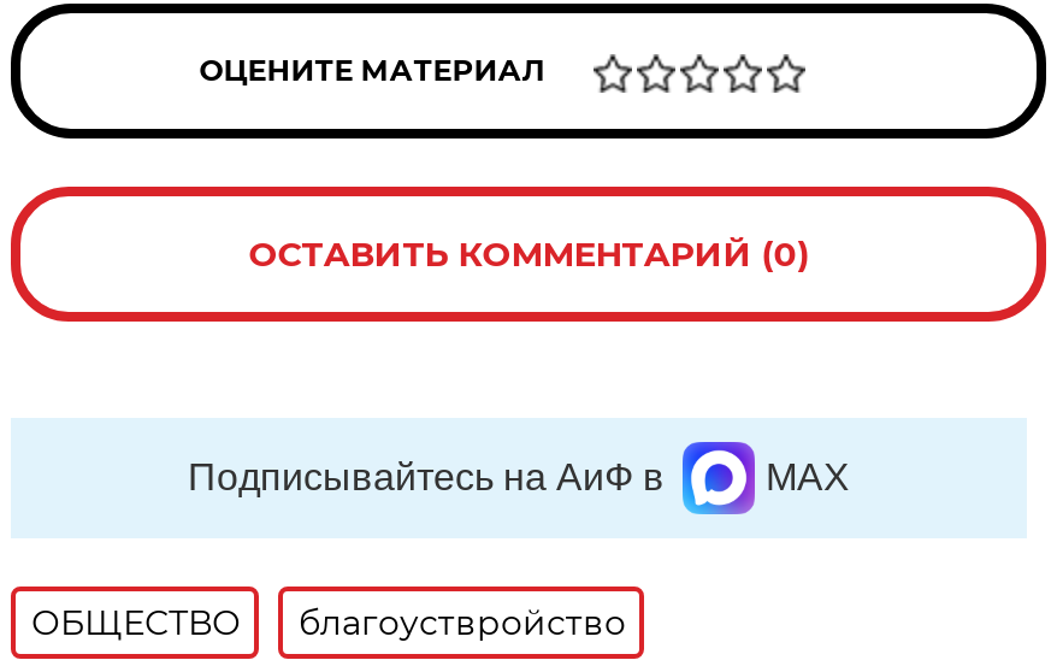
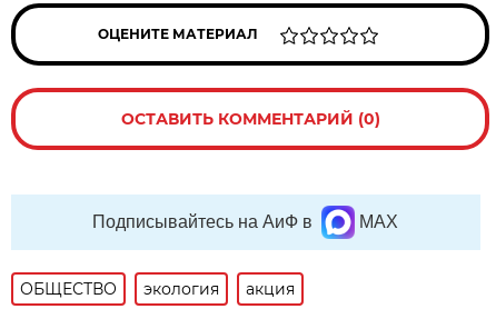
[298,602,626,645] благоуствройство -> [144,279,295,299] экология | акция

